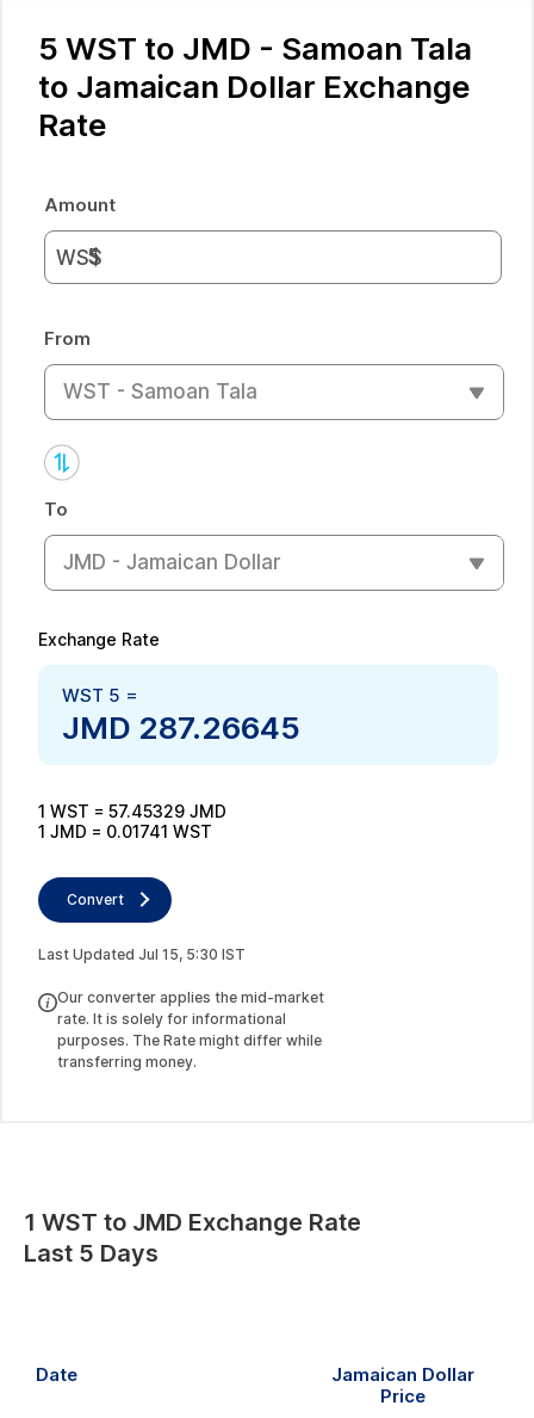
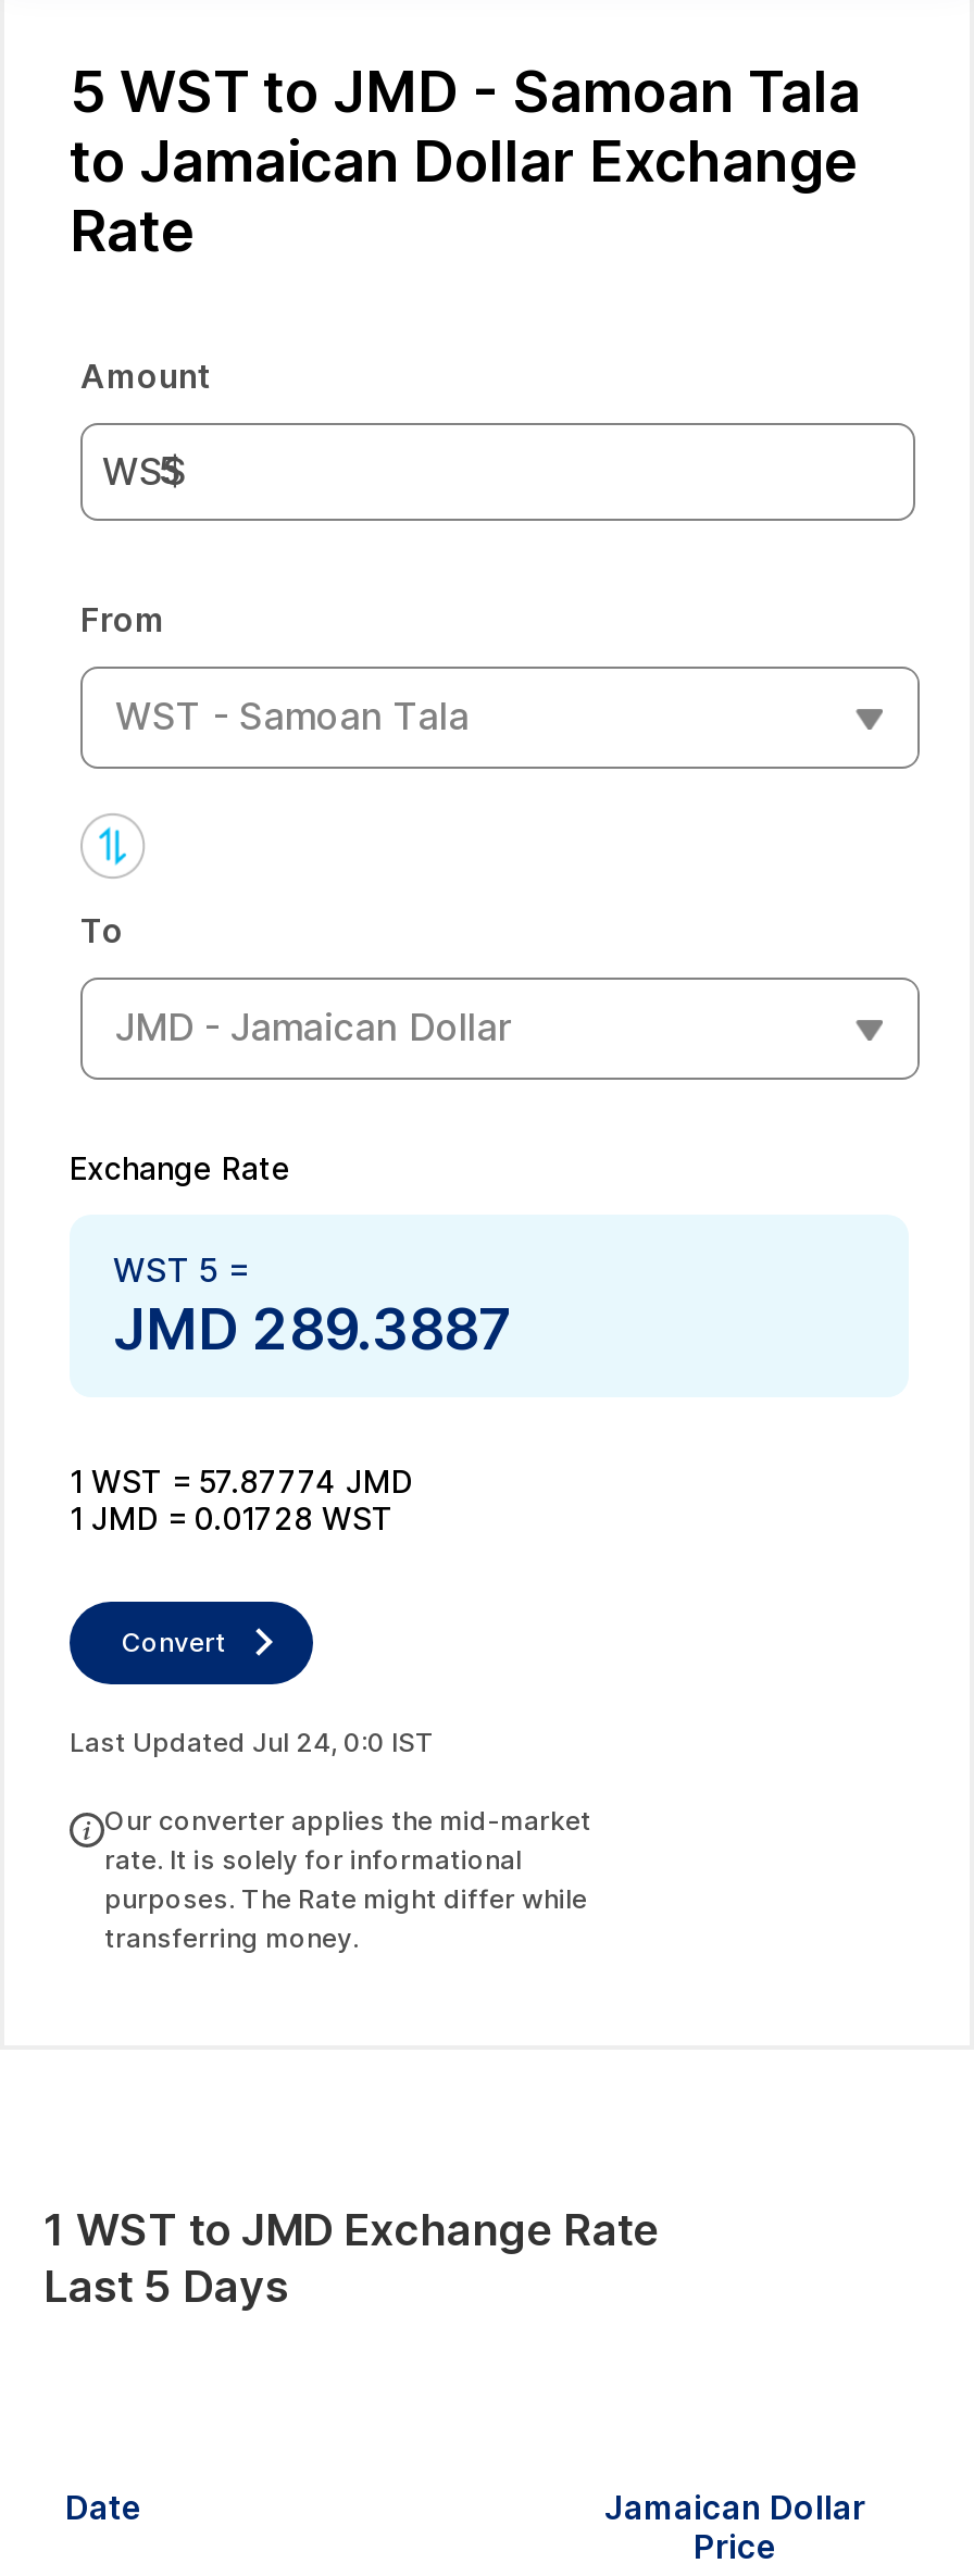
[62,708,300,745] JMD 287.26645 -> [113,1294,511,1361] JMD 289.3887
[38,800,226,821] 1 WST = 57.45329 JMD -> [70,1461,413,1498] 1 WST = 57.87774 JMD
[38,821,212,841] 1 JMD = 0.01741 WST -> [70,1498,394,1535] 1 JMD = 0.01728 WST
[38,945,246,963] Last Updated Jul 15, 5:30 IST -> [70,1725,435,1757] Last Updated Jul 24, 0:0 IST

